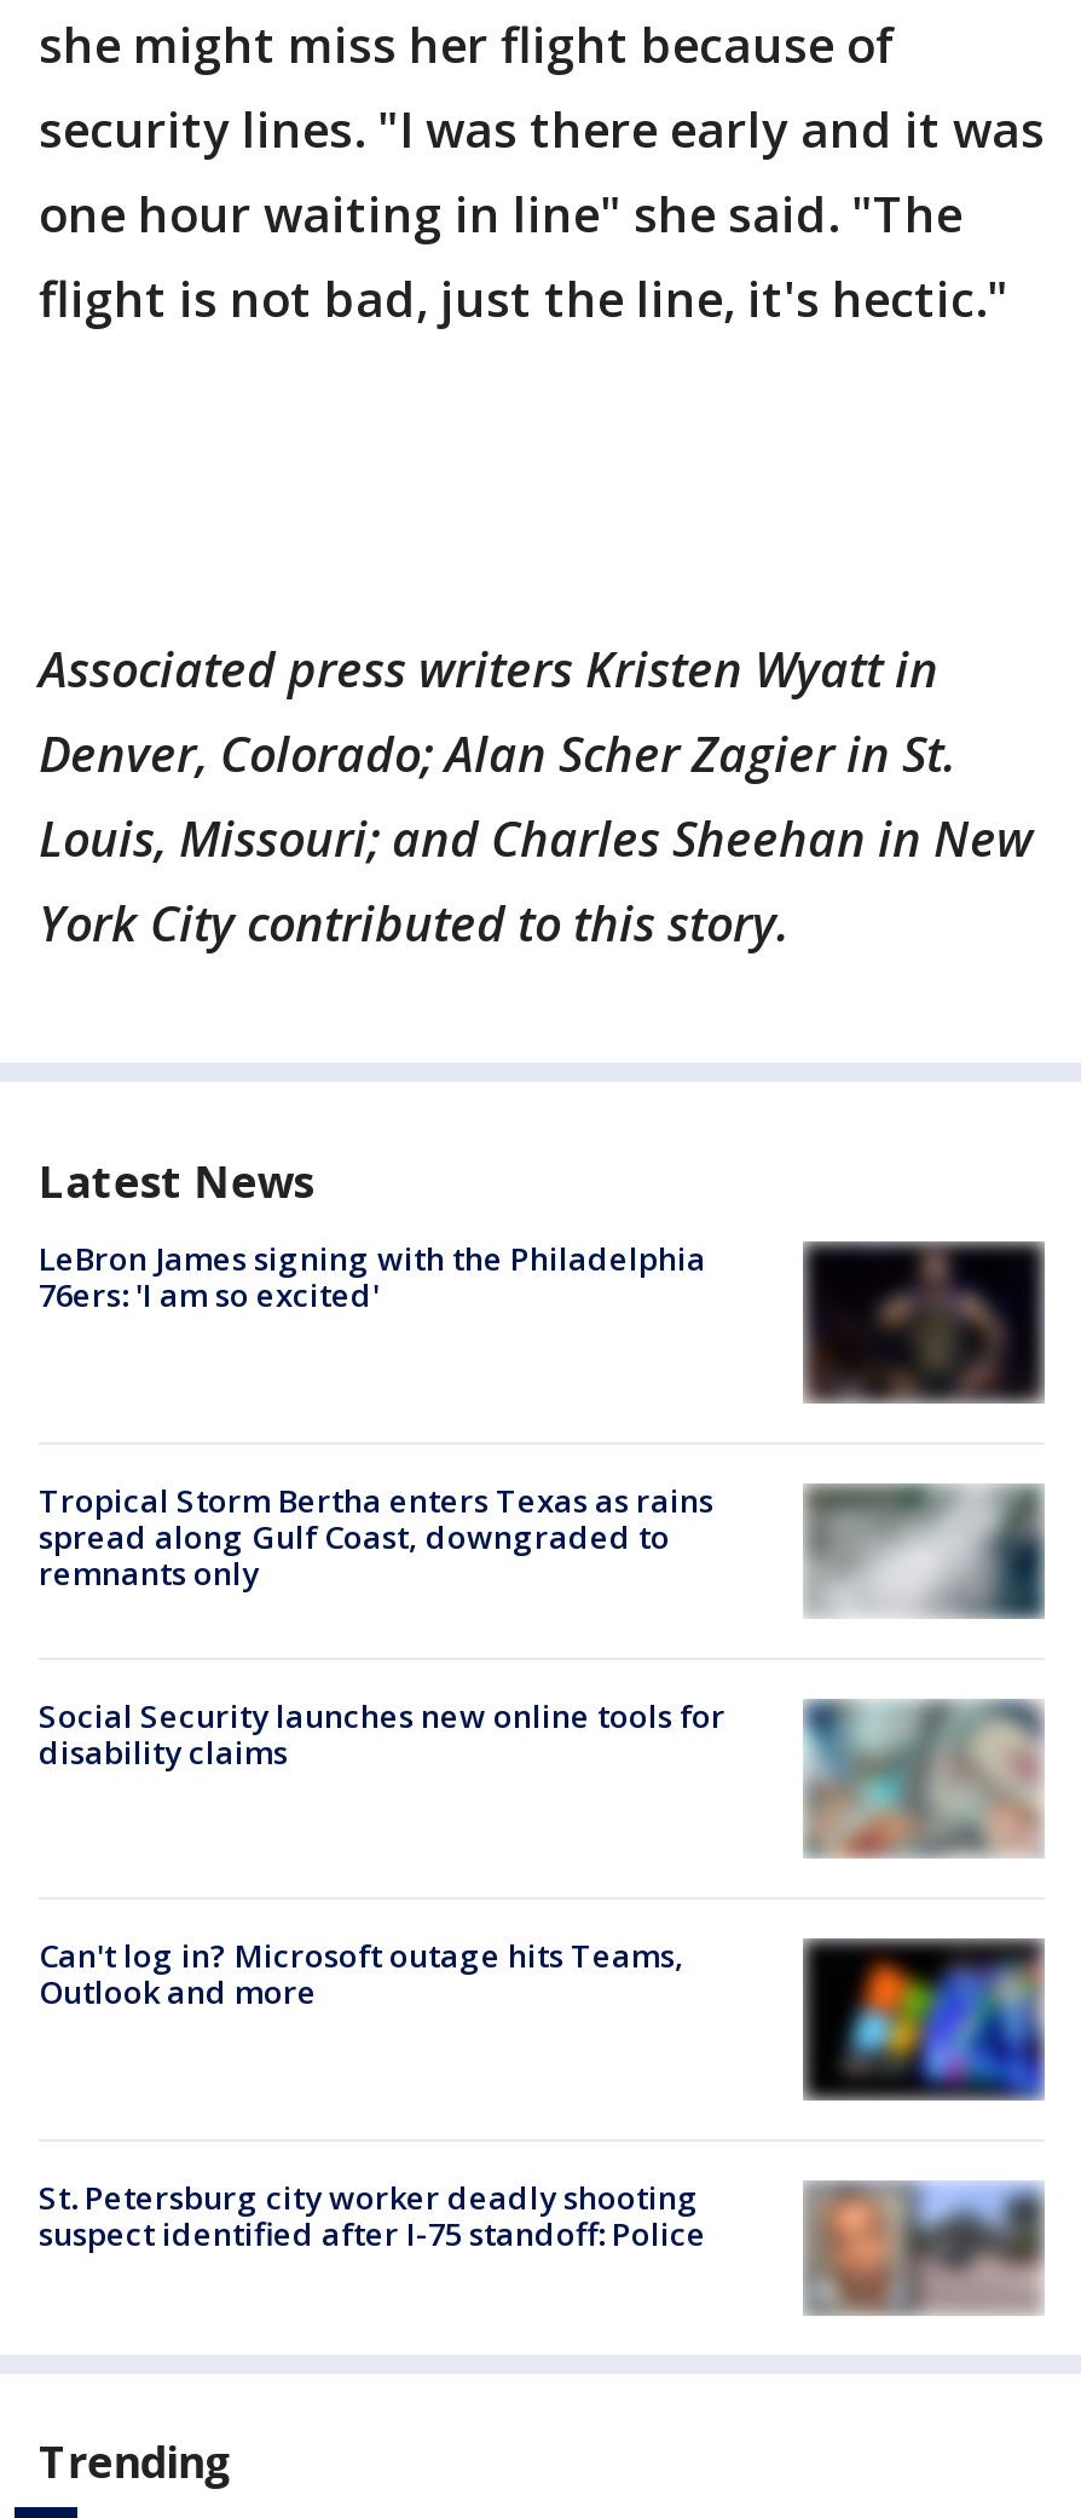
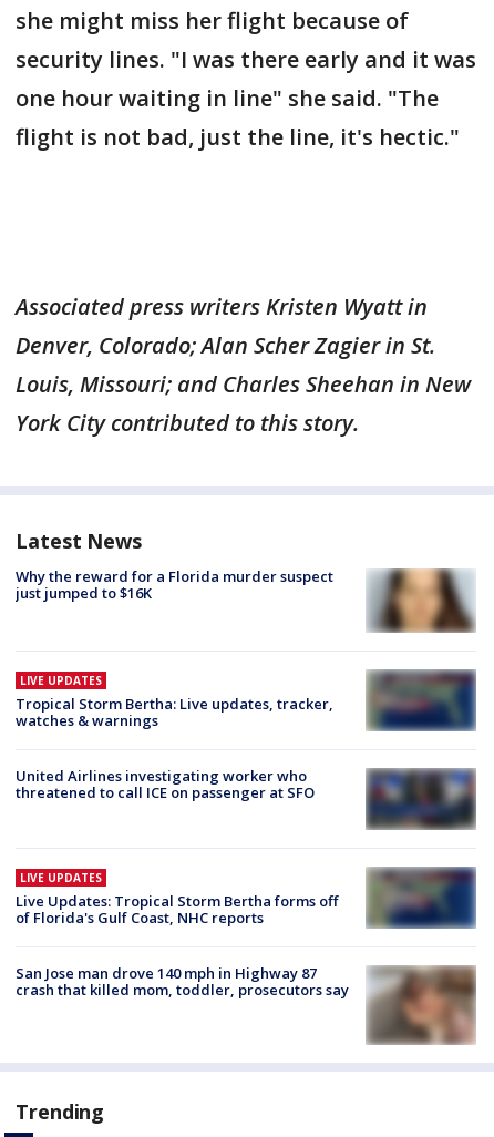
[39,1237,1045,1406] [image] | LeBron James signing with the Philadelphia | 76ers: 'I am so excited' -> [16,567,476,634] [image] | Why the reward for a Florida murder suspect | just jumped to $16K
[39,1478,1045,1621] [image] | Tropical Storm Bertha enters Texas as rains | spread along Gulf Coast, downgraded to | remnants only -> [16,668,476,733] [image] | LIVE UPDATES | Tropical Storm Bertha: Live updates, tracker, | watches & warnings
[39,1694,726,1774] Social Security launches new online tools for | disability claims -> [16,766,315,802] United Airlines investigating worker who | threatened to call ICE on passenger at SFO
[803,1699,1045,1861] [image] -> [366,767,476,836] [image]
[39,1935,684,2014] Can't log in? Microsoft outage hits Teams, | Outlook and more -> [16,870,338,928] LIVE UPDATES | Live Updates: Tropical Storm Bertha forms off | of Florida's Gulf Coast, NHC reports
[800,1926,1047,2103] [image] -> [366,865,476,946] [image]
[808,2144,1045,2311] [image] -> [366,965,477,1043] [image]
[39,2176,706,2255] St. Petersburg city worker deadly shooting | suspect identified after I-75 standoff: Police -> [16,963,349,1000] San Jose man drove 140 mph in Highway 87 | crash that killed mom, toddler, prosecutors say

